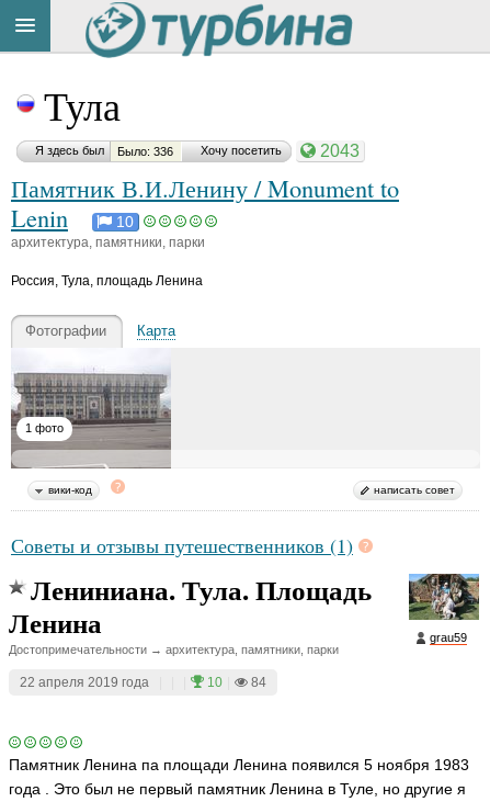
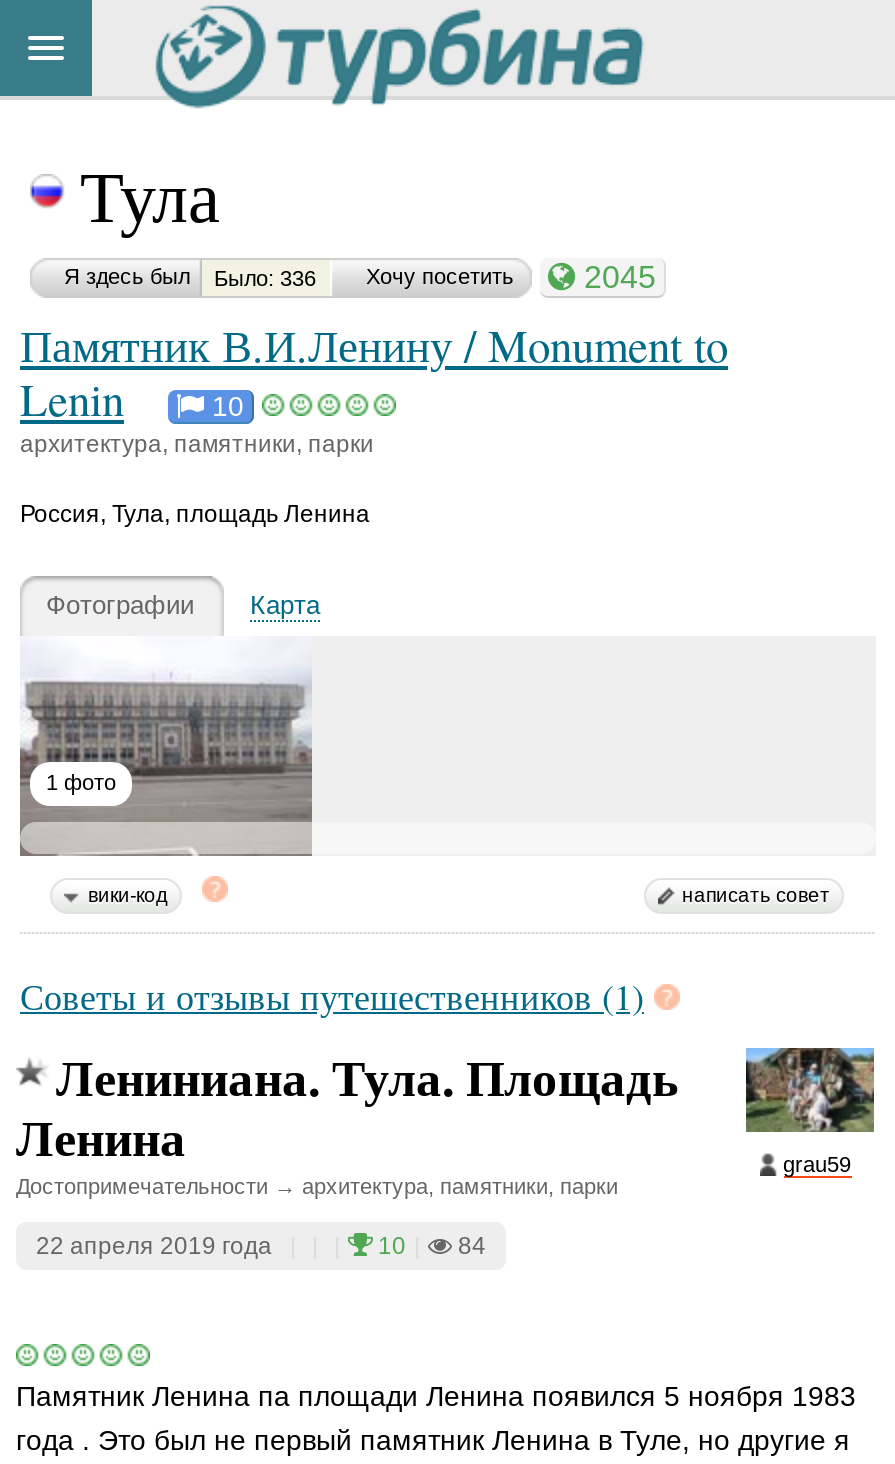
[320,142,360,160] 2043 -> [584,260,656,294] 2045

